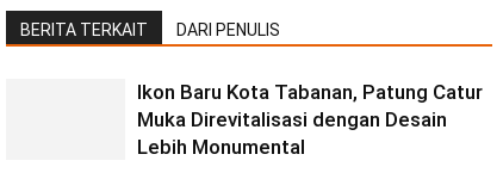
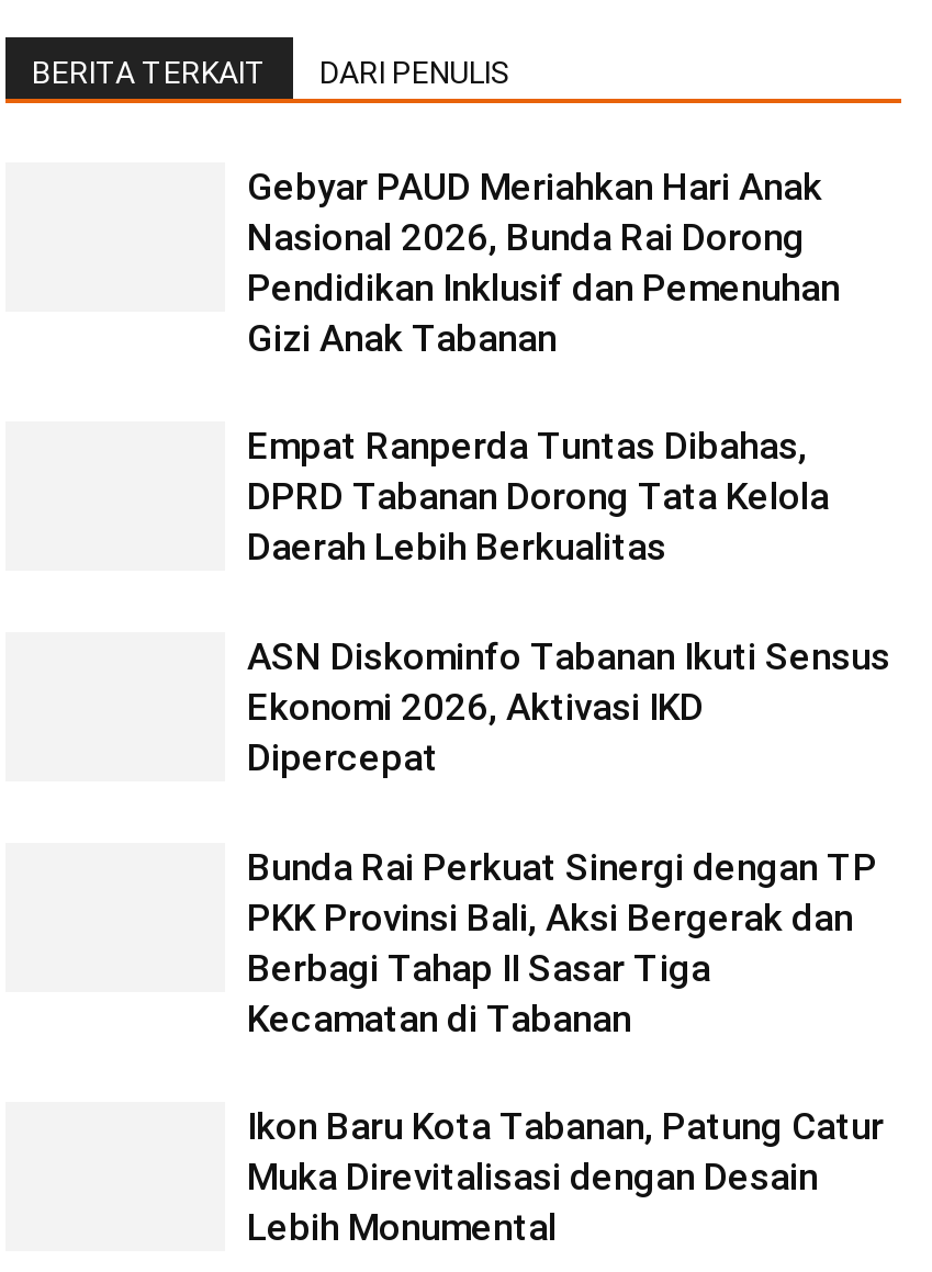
none -> [247,164,890,1040] Gebyar PAUD Meriahkan Hari Anak | Nasional 2026, Bunda Rai Dorong | Pendidikan Inklusif dan Pemenuhan | Gizi Anak Tabanan | Empat Ranperda Tuntas Dibahas, | DPRD Tabanan Dorong Tata Kelola | Daerah Lebih Berkualitas | ASN Diskominfo Tabanan Ikuti Sensus | Ekonomi 2026, Aktivasi IKD | Dipercepat | Bunda Rai Perkuat Sinergi dengan TP | PKK Provinsi Bali, Aksi Bergerak dan | Berbagi Tahap II Sasar Tiga | Kecamatan di Tabanan

